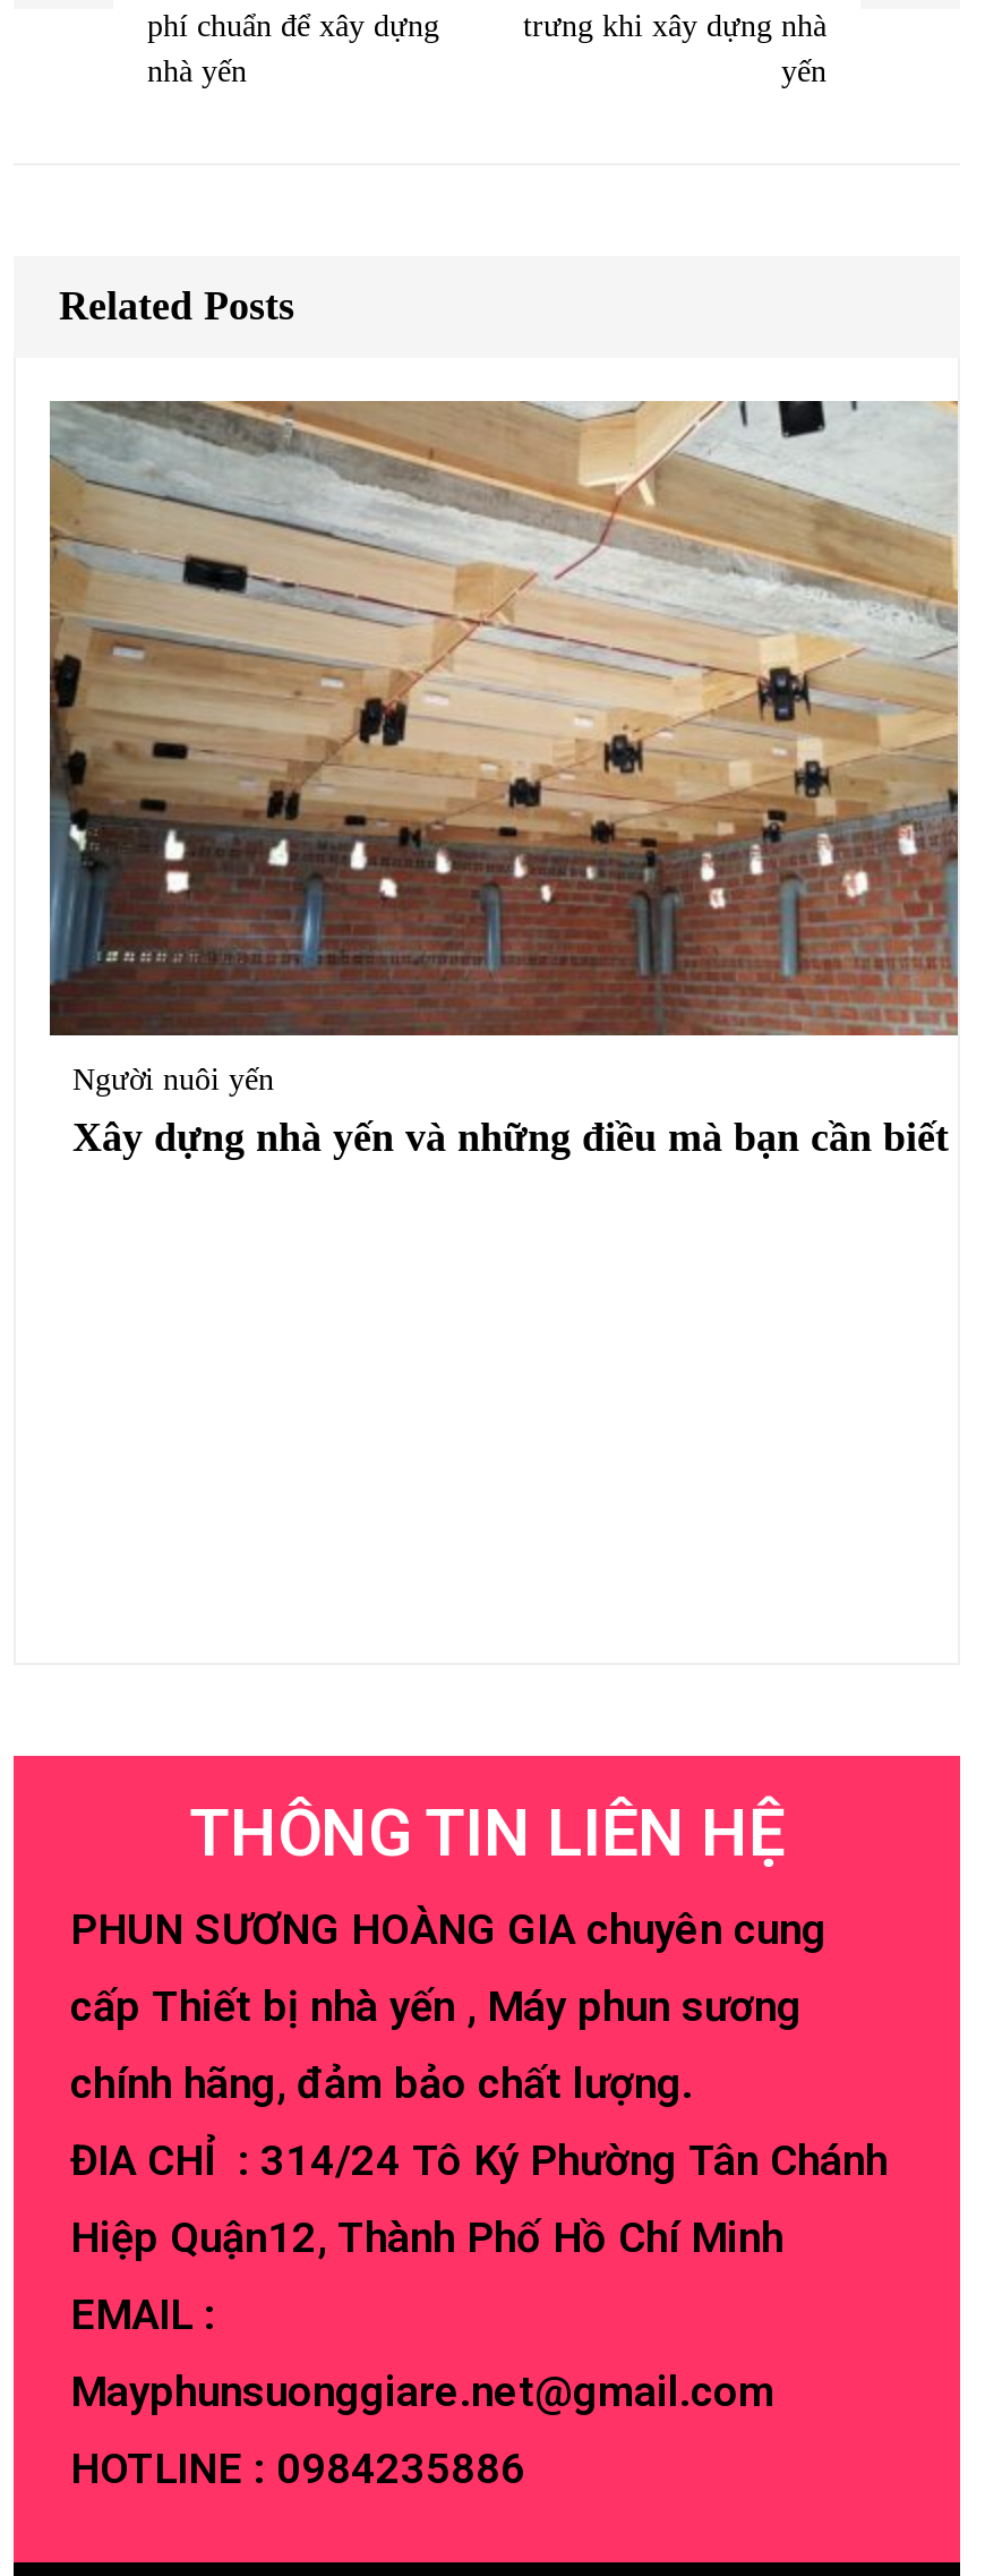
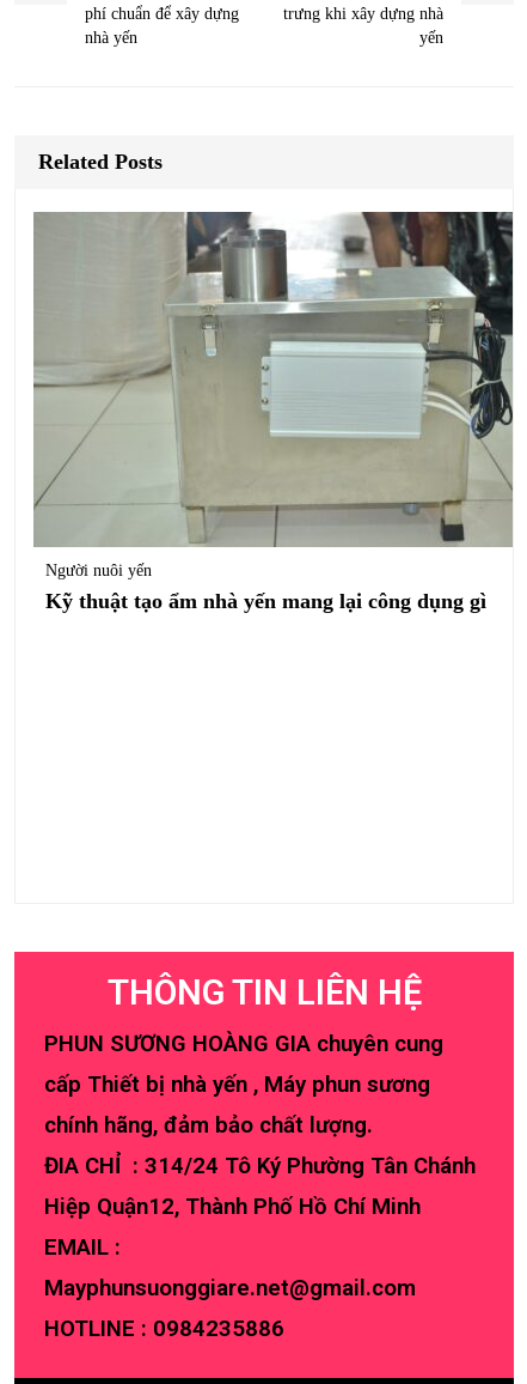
[50,399,960,1160] [image] | Xây dựng nhà yến và những điều mà bạn cần biết -> [33,211,514,613] [image] | Kỹ thuật tạo ẩm nhà yến mang lại công dụng gì

